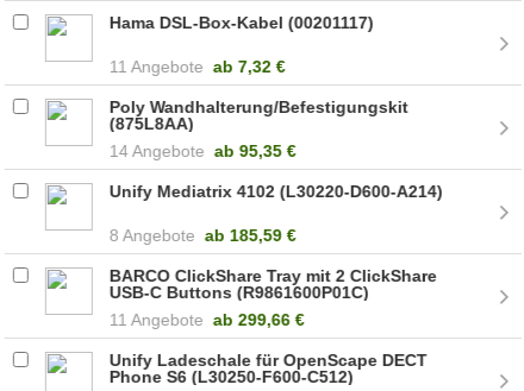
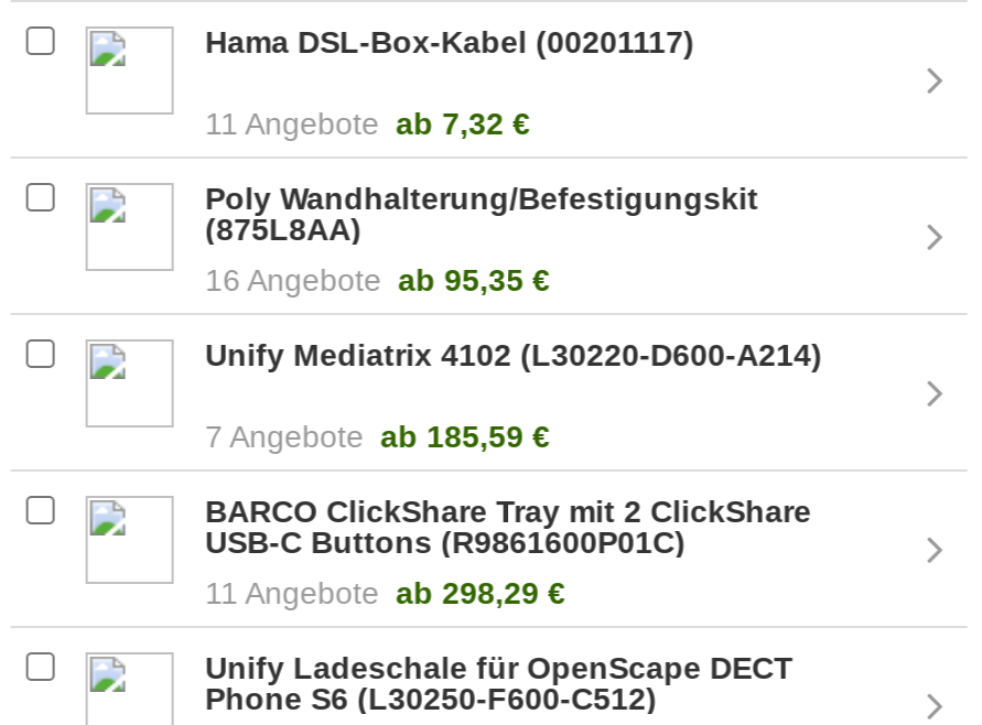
[110,141,296,160] 14 Angebote ab 95,35 € -> [205,261,550,297] 16 Angebote ab 95,35 €
[110,225,296,244] 8 Angebote ab 185,59 € -> [205,418,550,453] 7 Angebote ab 185,59 €
[110,310,304,329] 11 Angebote ab 299,66 € -> [205,574,565,610] 11 Angebote ab 298,29 €

